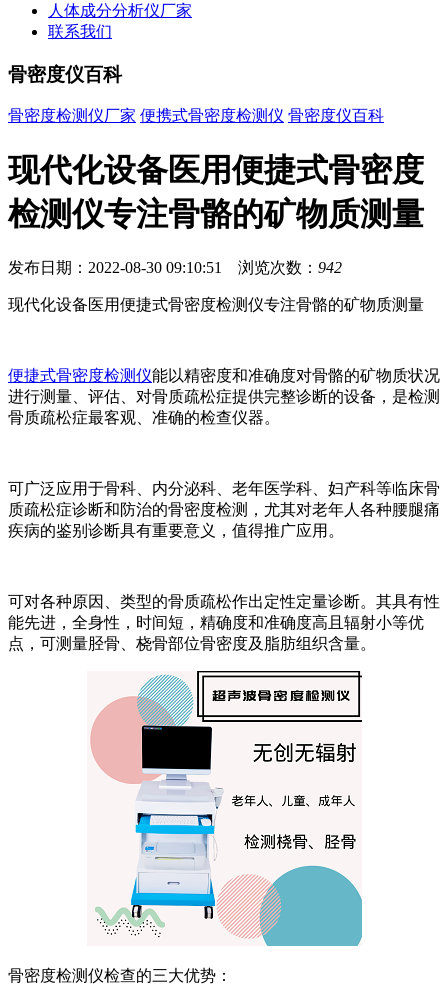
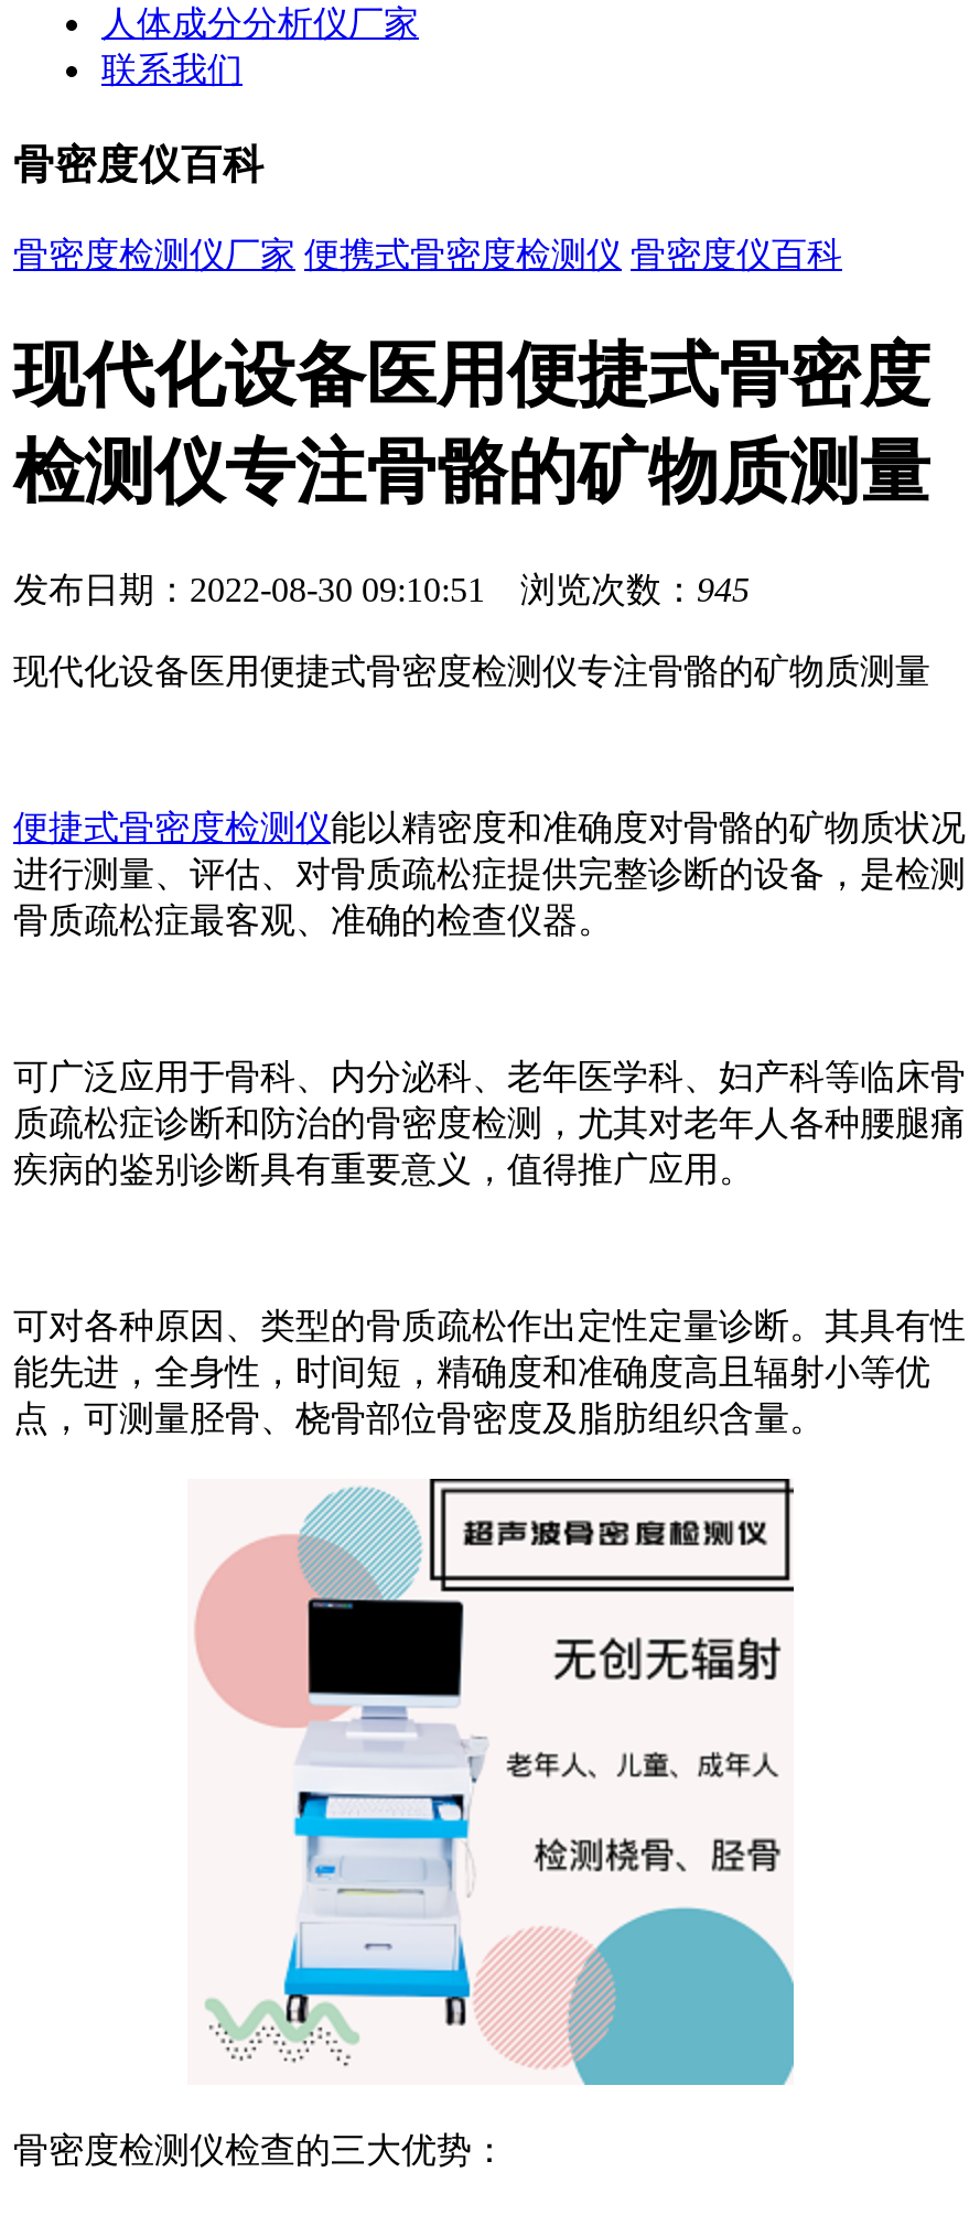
[8,259,342,276] 发布日期：2022-08-30 09:10:51 浏览次数：942 -> [13,571,750,609] 发布日期：2022-08-30 09:10:51 浏览次数：945

